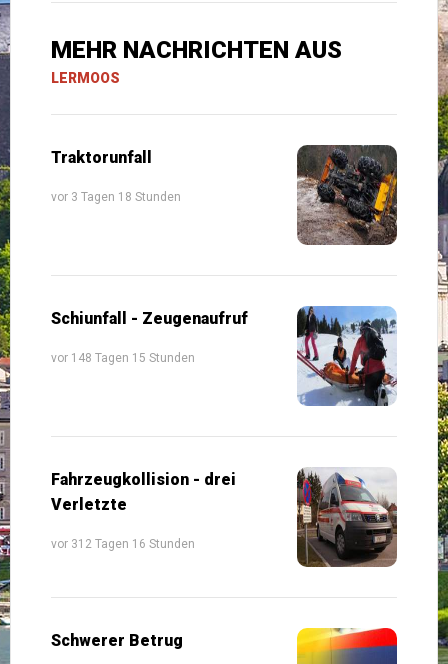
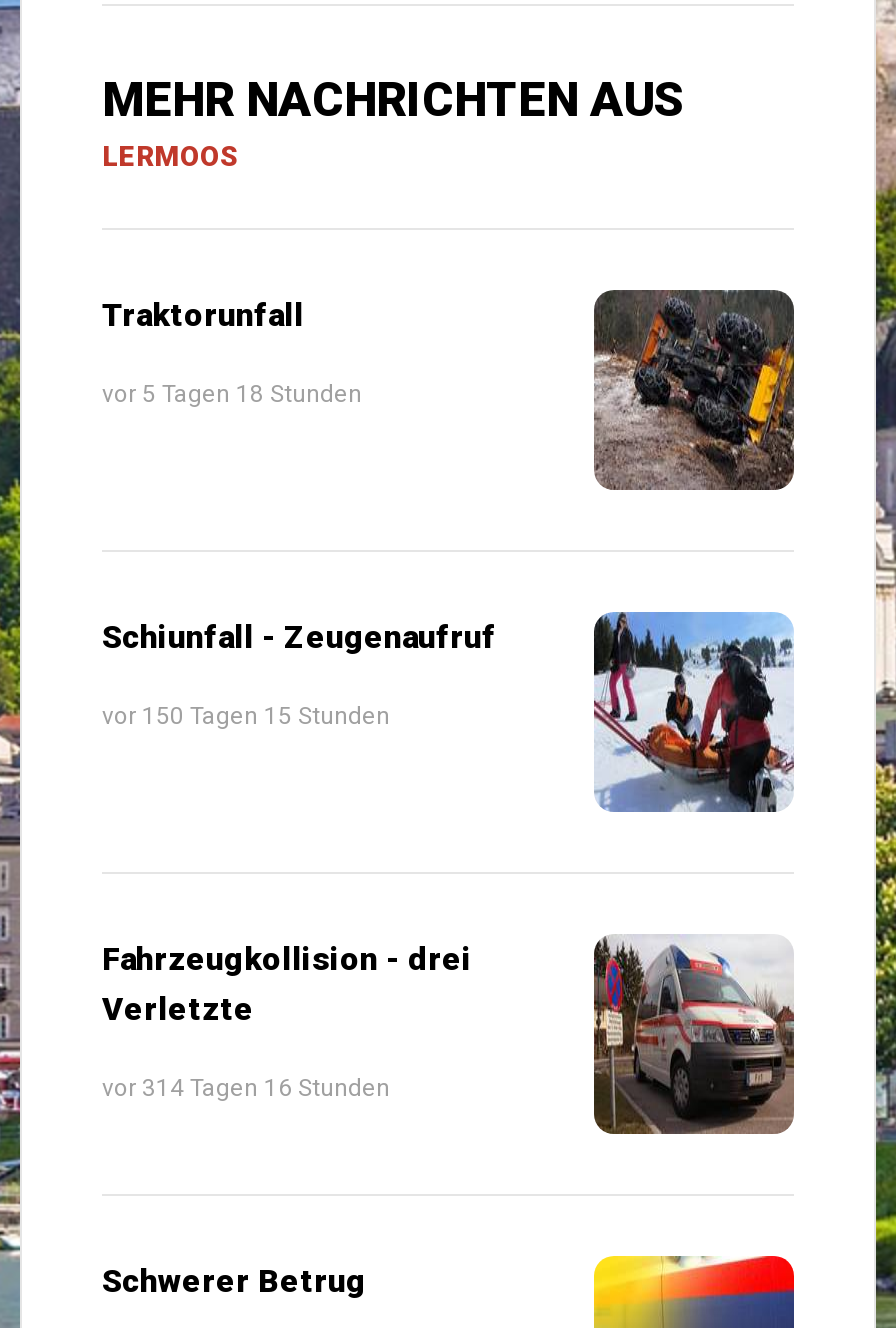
[51,190,181,204] vor 3 Tagen 18 Stunden -> [102,380,362,408] vor 5 Tagen 18 Stunden
[51,351,195,365] vor 148 Tagen 15 Stunden -> [102,702,390,730] vor 150 Tagen 15 Stunden
[51,537,195,551] vor 312 Tagen 16 Stunden -> [102,1074,390,1102] vor 314 Tagen 16 Stunden

